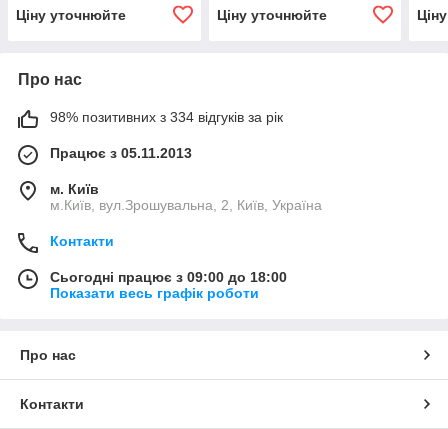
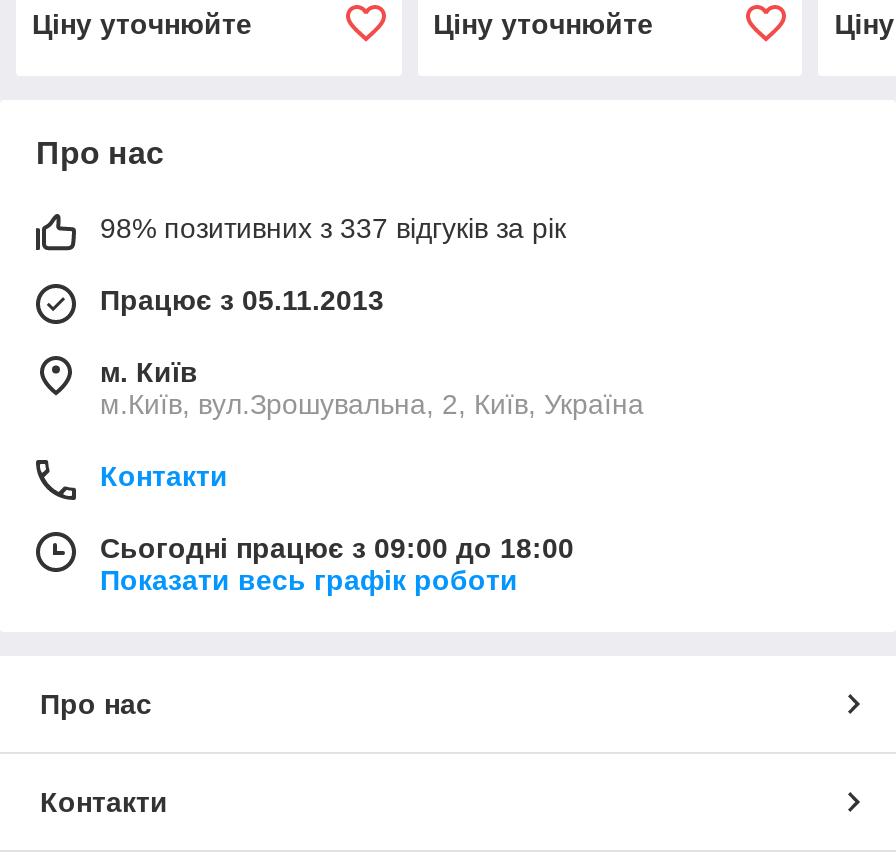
[50,109,283,125] 98% позитивних з 334 відгуків за рік -> [100,213,566,245] 98% позитивних з 337 відгуків за рік

